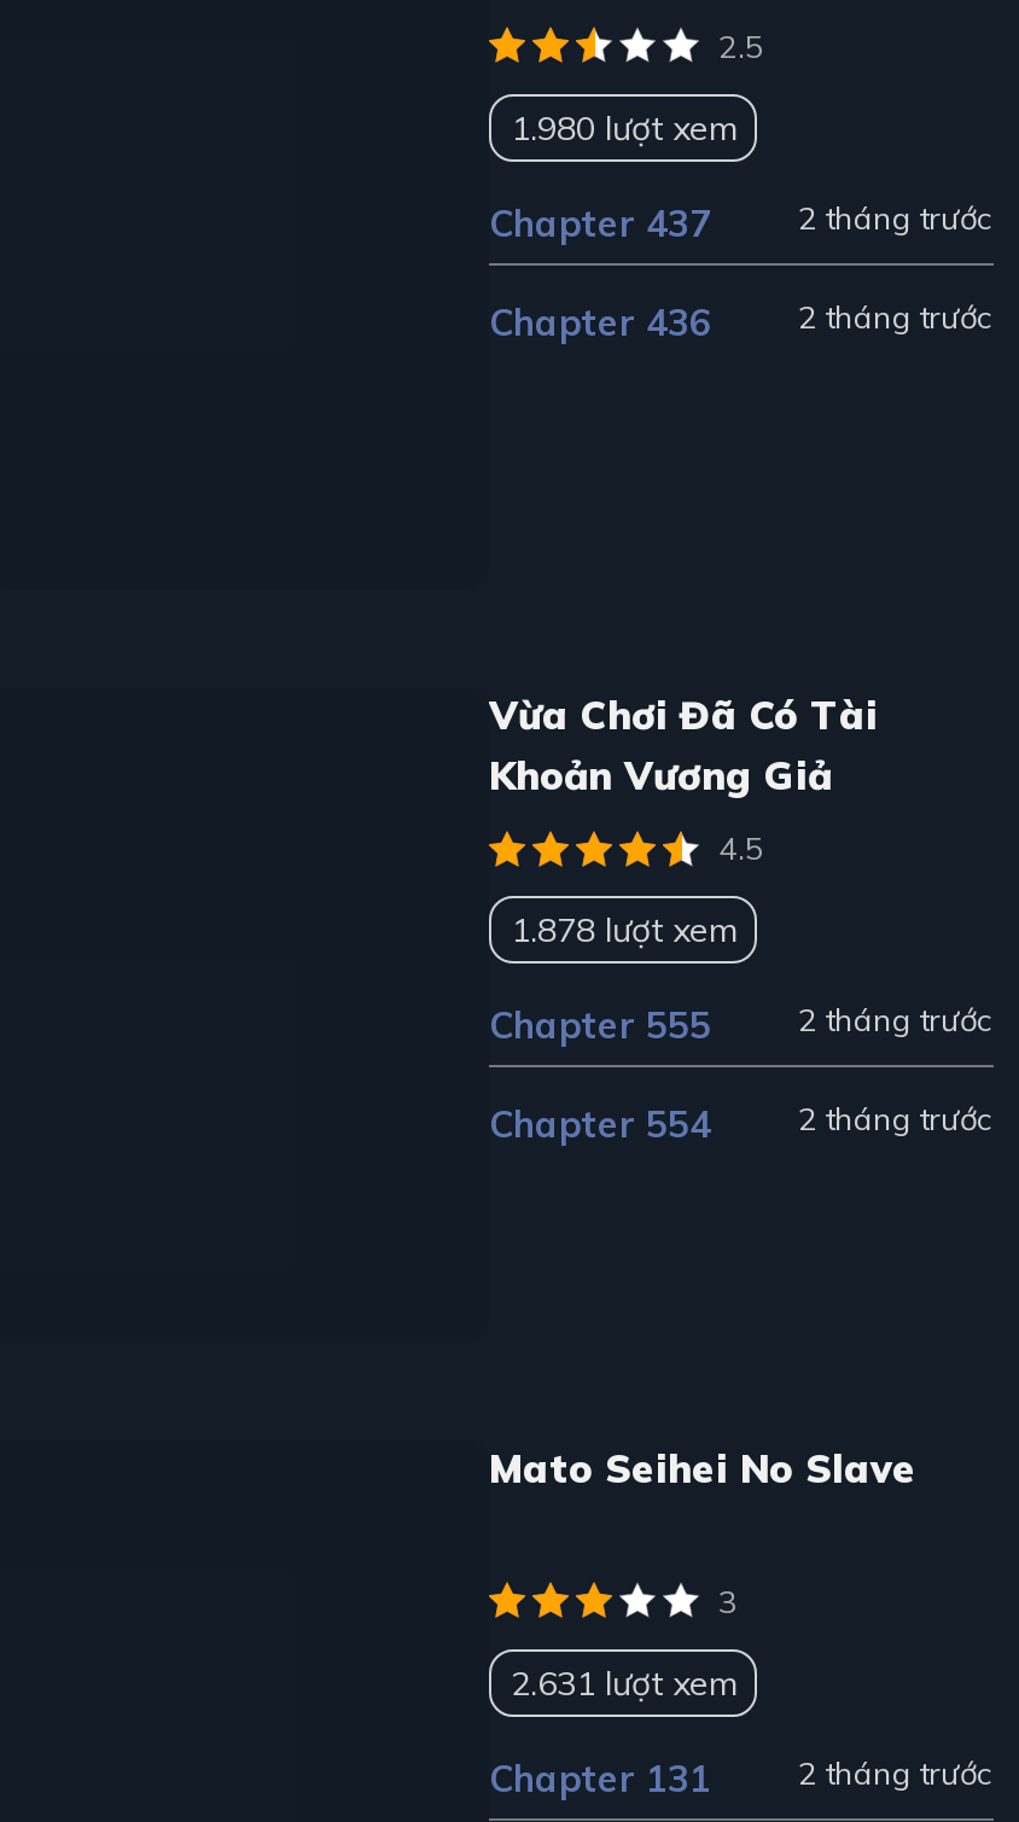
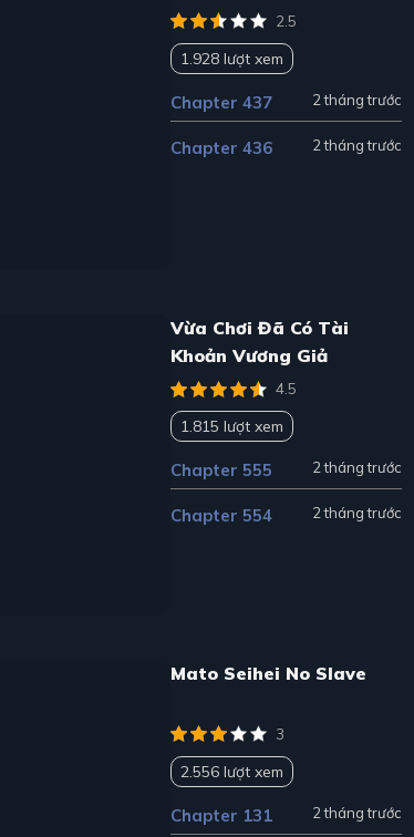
[511,106,735,149] 1.980 lượt xem -> [180,48,283,68] 1.928 lượt xem
[511,908,735,952] 1.878 lượt xem -> [180,417,283,436] 1.815 lượt xem
[511,1661,735,1705] 2.631 lượt xem -> [180,762,283,782] 2.556 lượt xem

